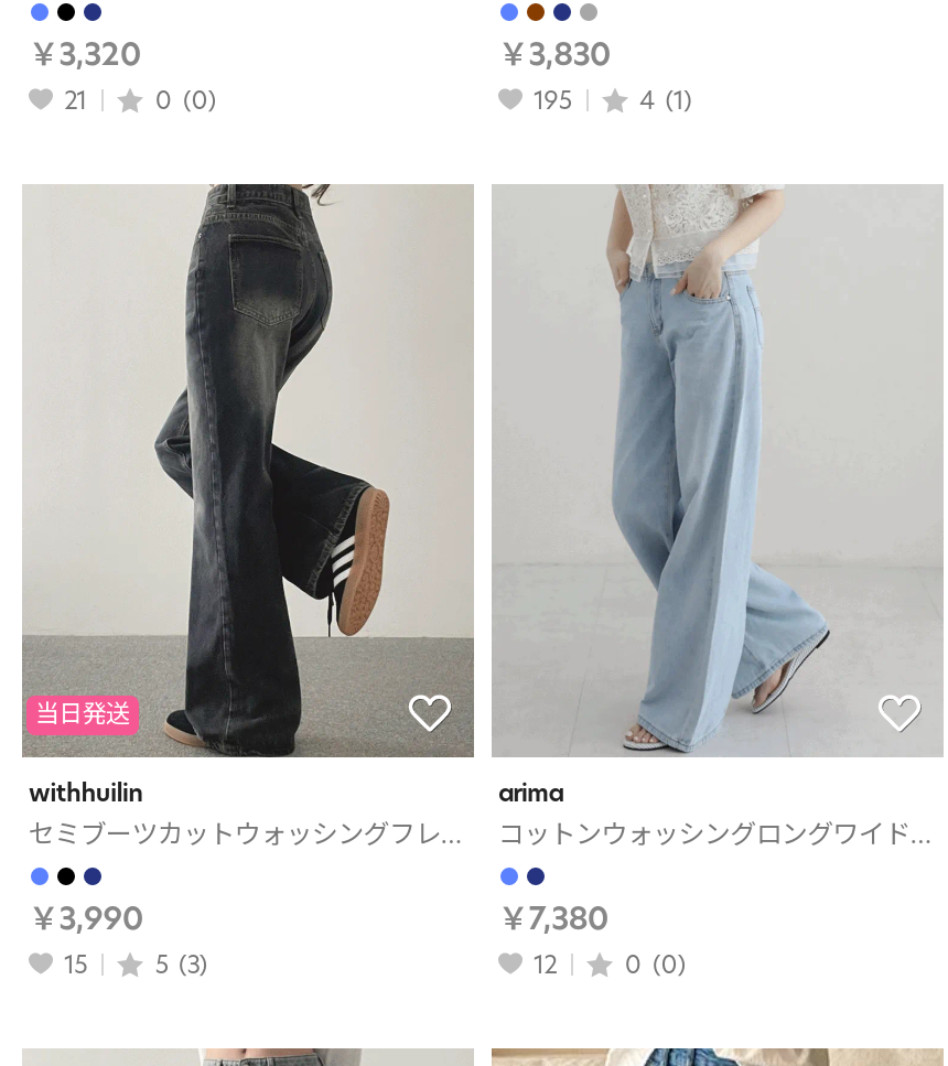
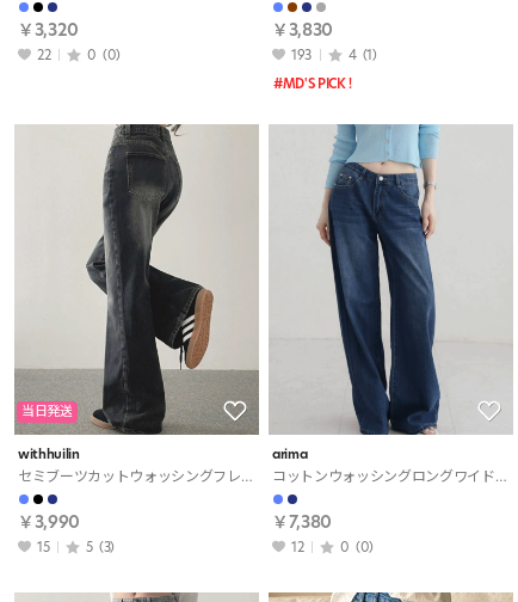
[64,82,216,117] 21 0 (0) -> [37,45,121,64] 22 0 (0)
[534,82,692,117] 195 4 (1) -> [291,45,377,64] 193 4 (1)
none -> [273,73,352,93] #MD'S PICK !
[591,184,831,755] [image] -> [316,124,440,435] [image]

